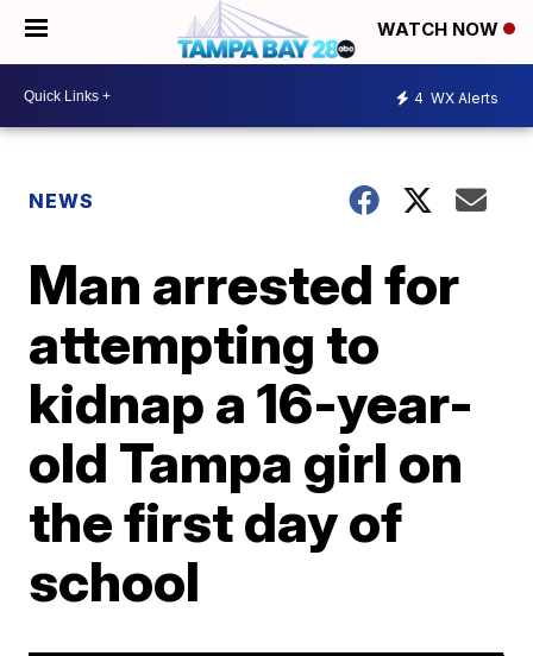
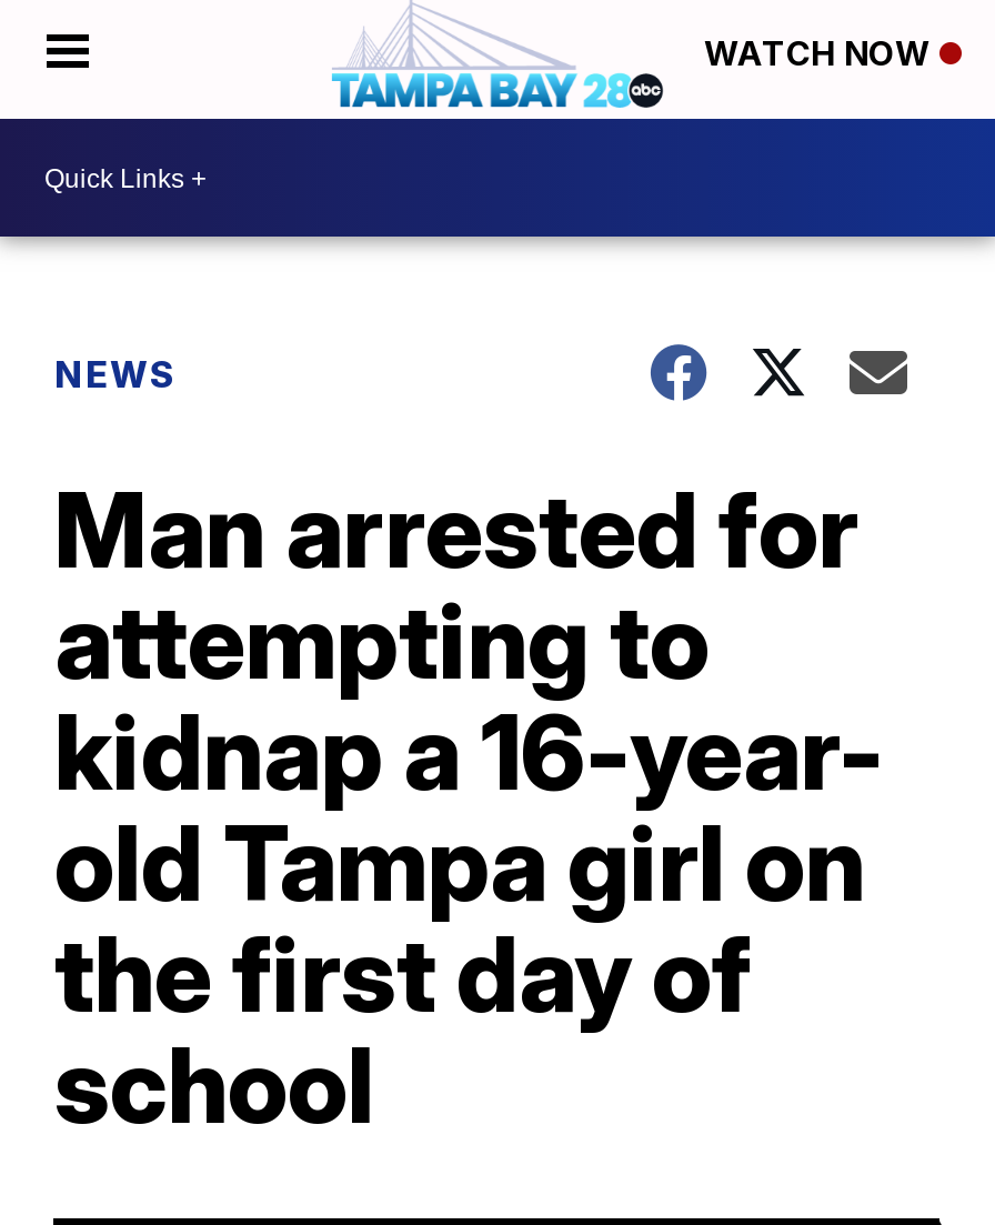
[414,89,498,106] 4 WX Alerts -> none

